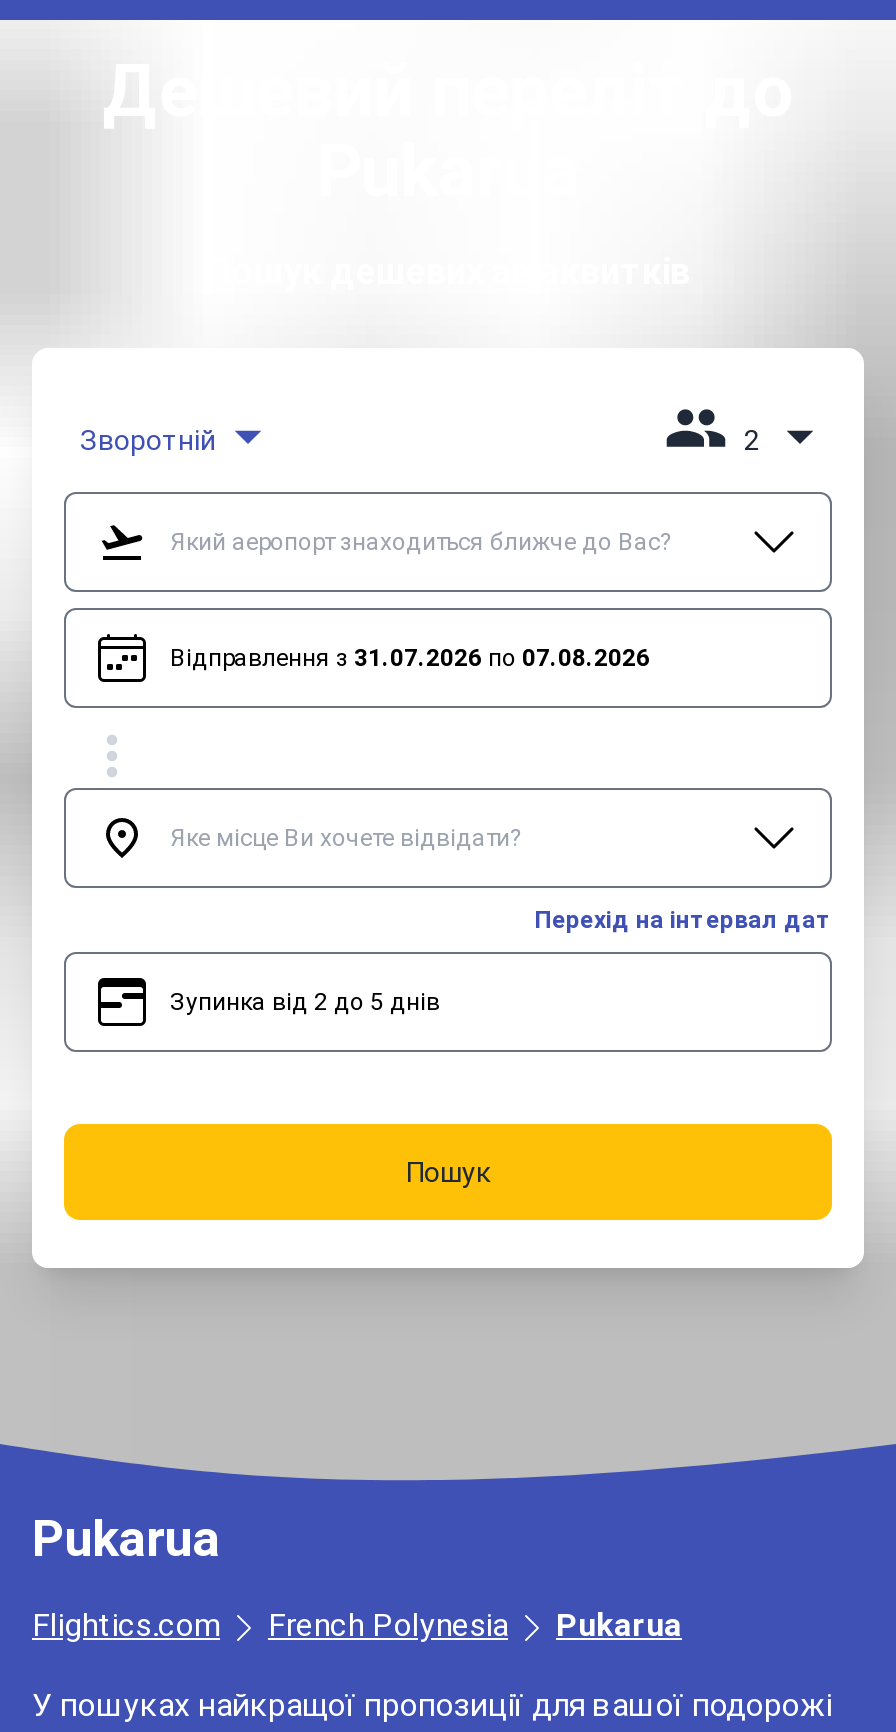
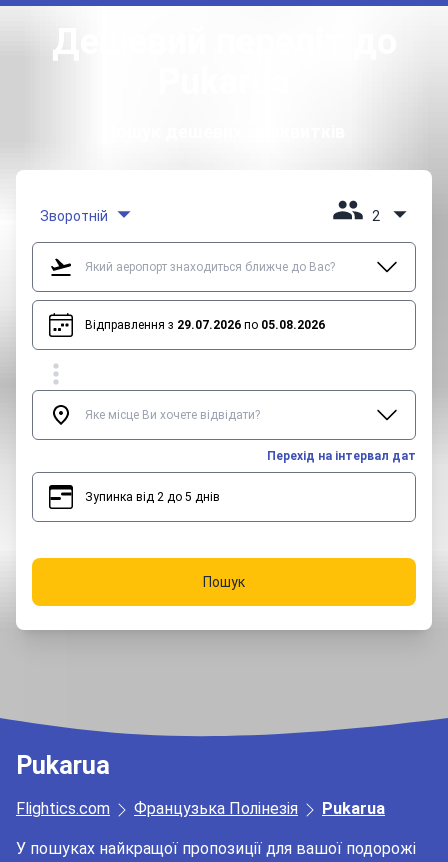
[170,644,650,672] Відправлення з 31.07.2026 по 07.08.2026 -> [85,318,325,332] Відправлення з 29.07.2026 по 05.08.2026
[268,1606,508,1644] French Polynesia -> [134,799,298,818] Французька Полінезія

